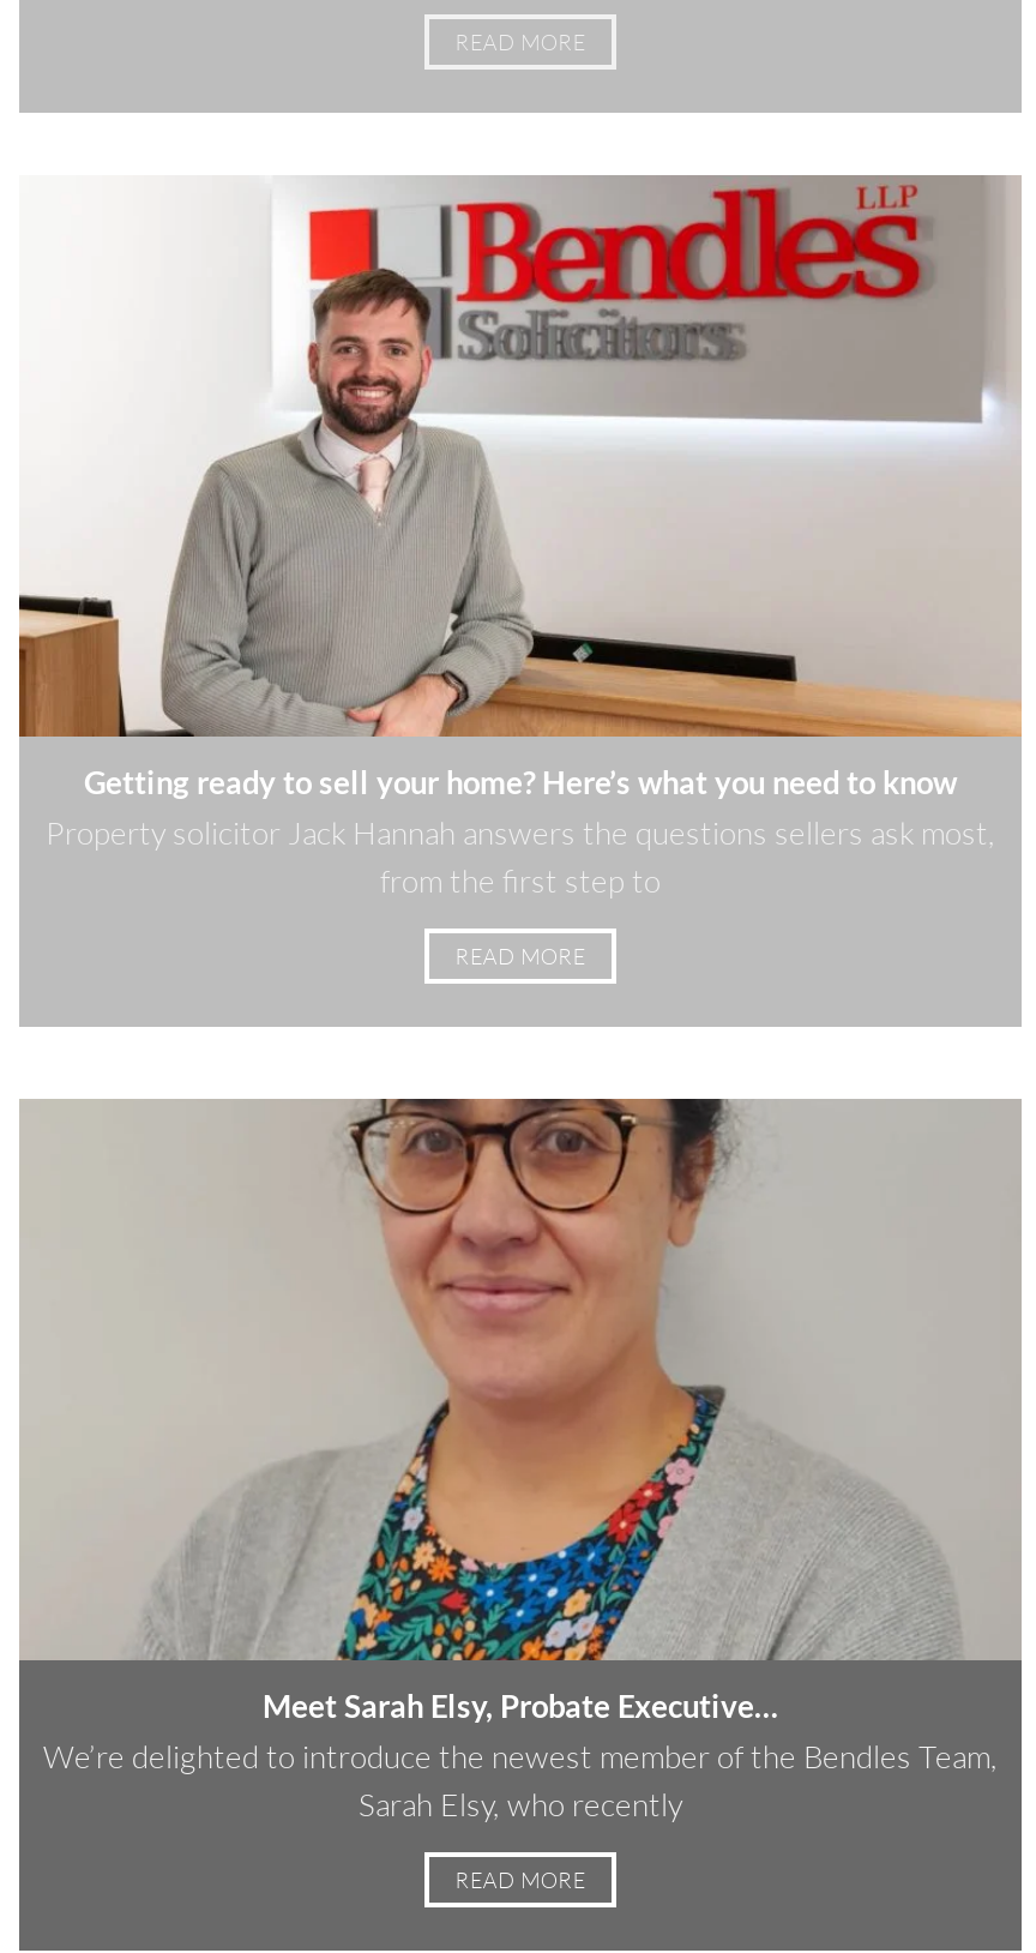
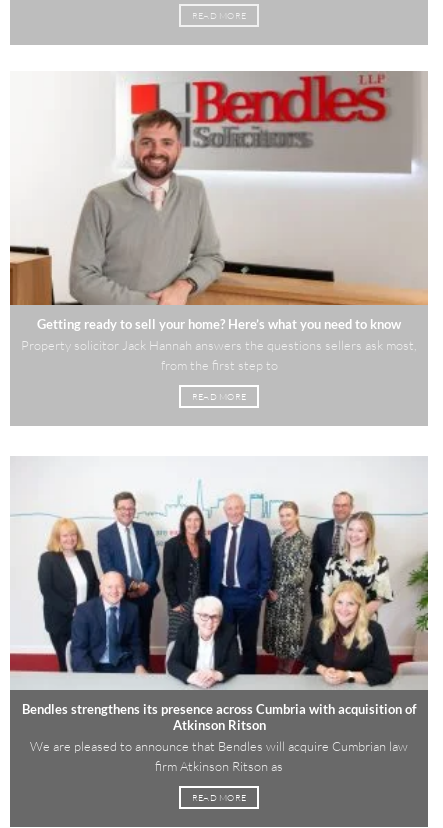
[19,1096,1022,1823] [image] | Meet Sarah Elsy, Probate Executive… | We’re delighted to introduce the newest member of the Bendles Team, | Sarah Elsy, who recently -> [10,457,428,774] [image] | Bendles strengthens its presence across Cumbria with acquisition of | Atkinson Ritson | We are pleased to announce that Bendles will acquire Cumbrian law | firm Atkinson Ritson as

